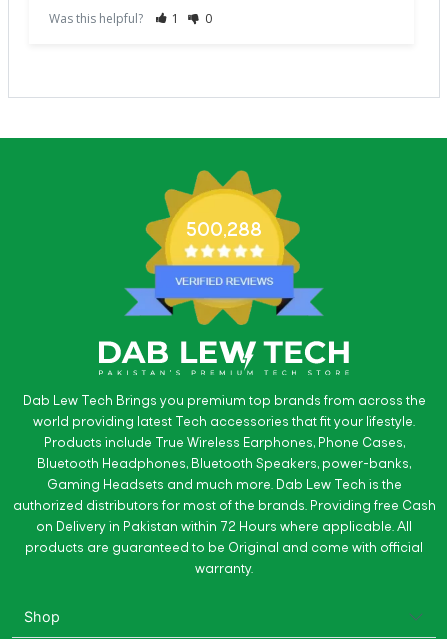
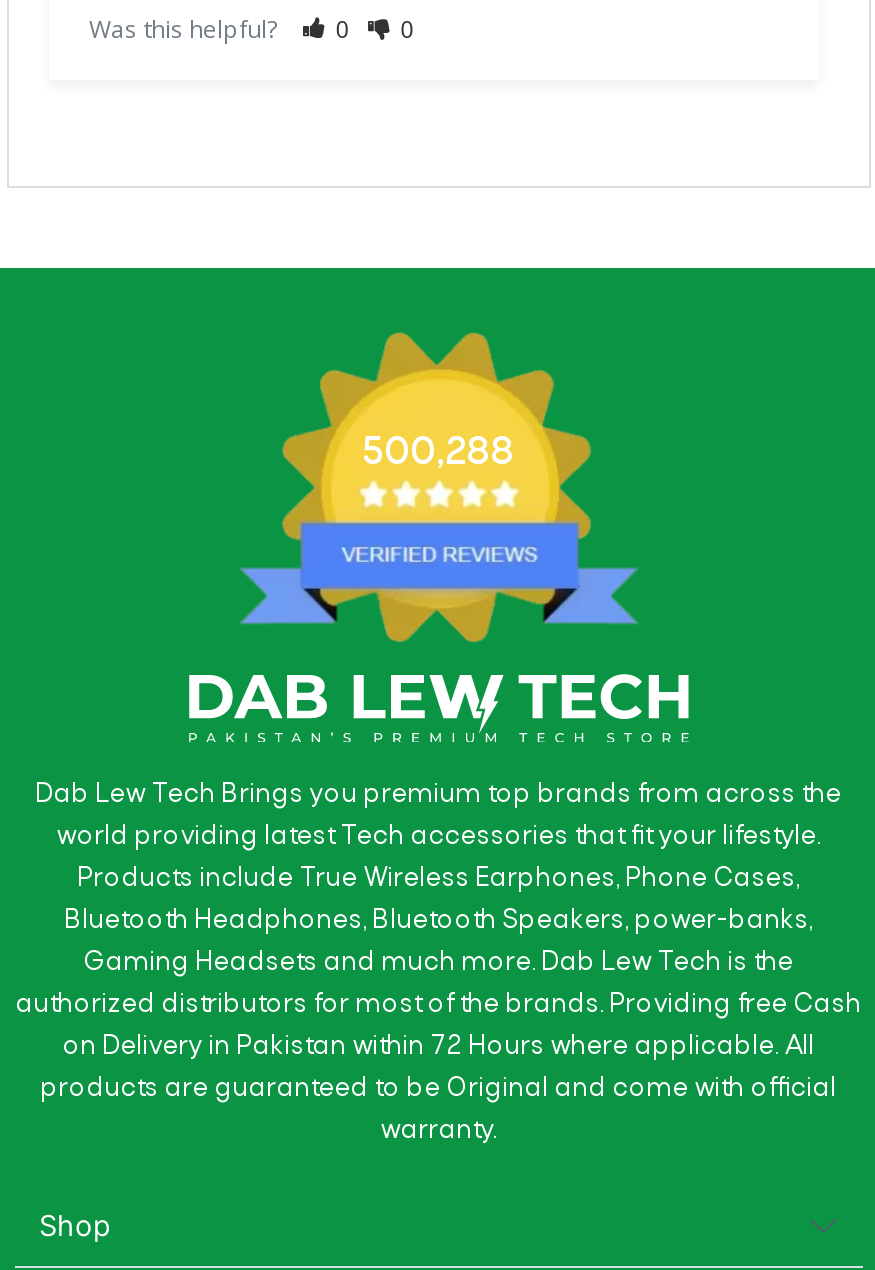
[49,10,212,27] Was this helpful? 1 0 -> [89,12,415,46] Was this helpful? 0 0

